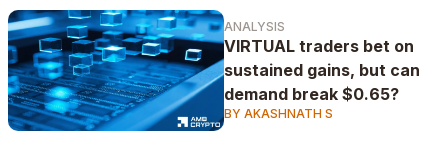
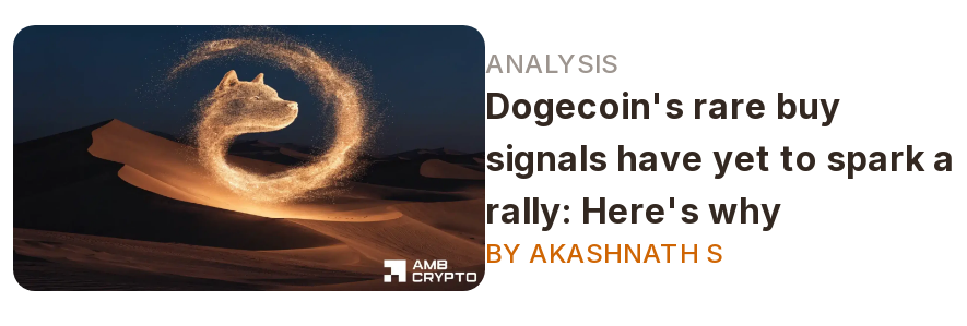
[7,9,420,132] [image] | VIRTUAL traders bet on | sustained gains, but can | demand break $0.65? -> [11,22,955,294] [image] | Dogecoin's rare buy | signals have yet to spark a | rally: Here's why

